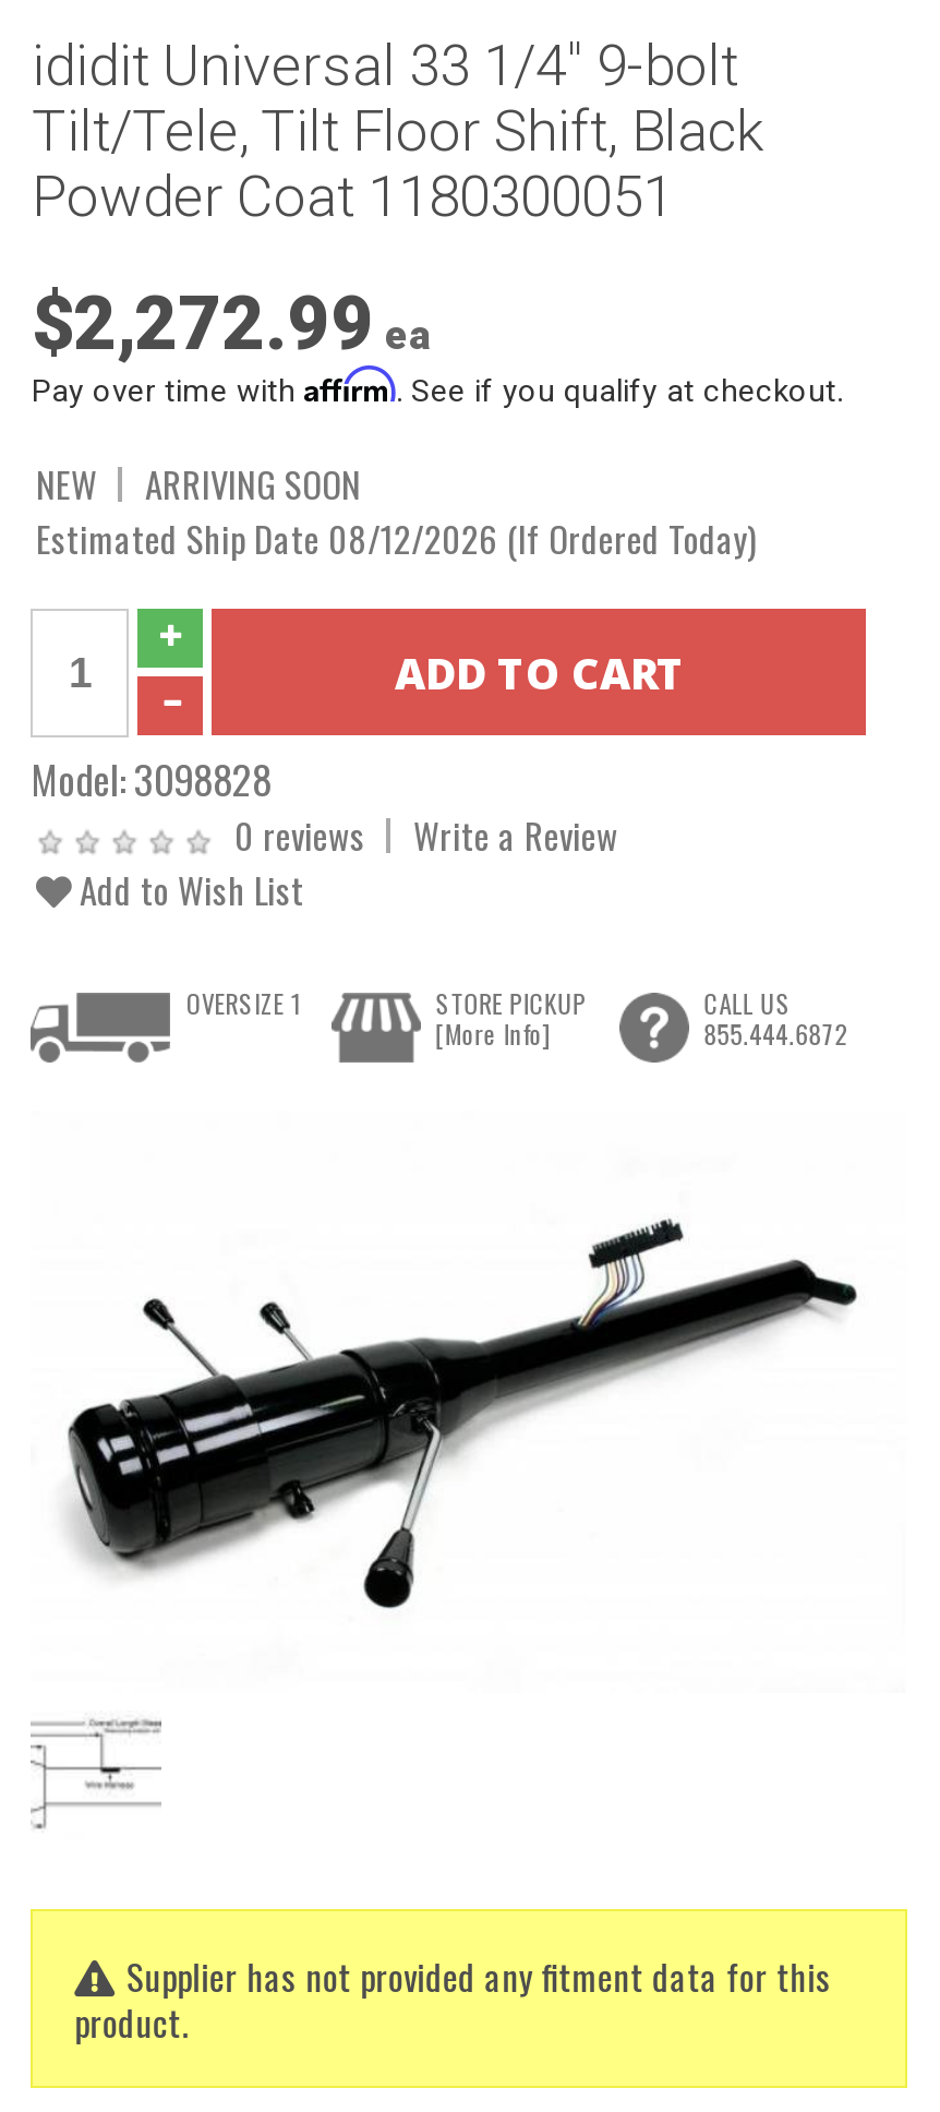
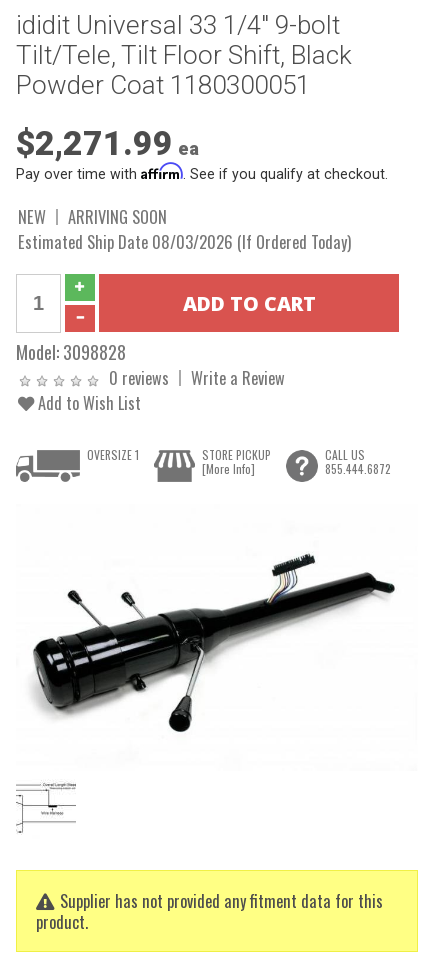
[31,281,431,367] $2,272.99 ea -> [16,124,199,163] $2,271.99 ea
[36,511,755,565] Estimated Ship Date 08/12/2026 (If Ordered Today) -> [18,229,351,254] Estimated Ship Date 08/03/2026 (If Ordered Today)

